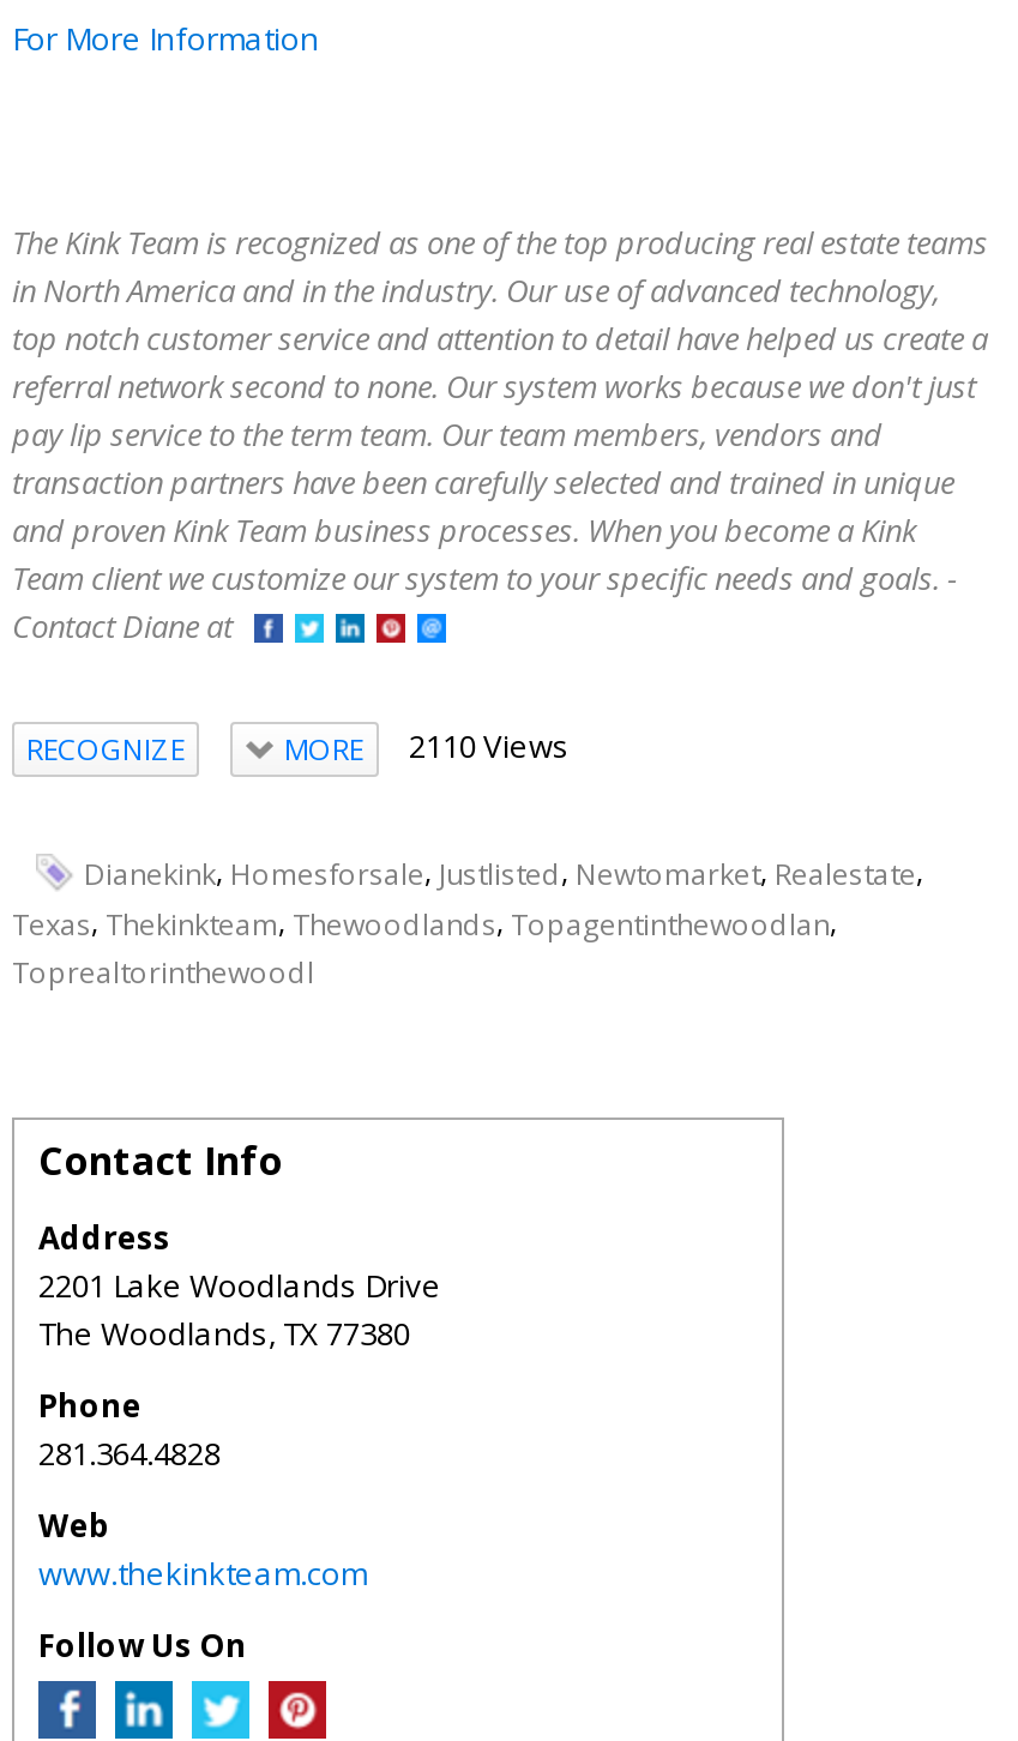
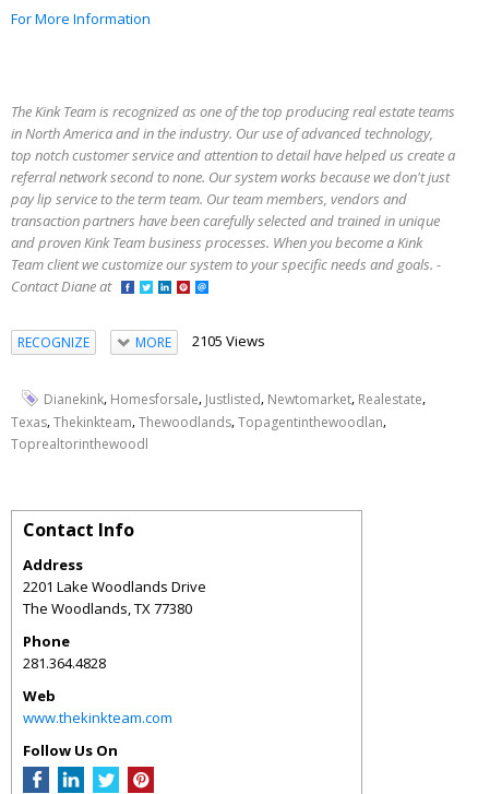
[284,725,570,770] MORE 2110 Views -> [135,331,265,352] MORE 2105 Views

